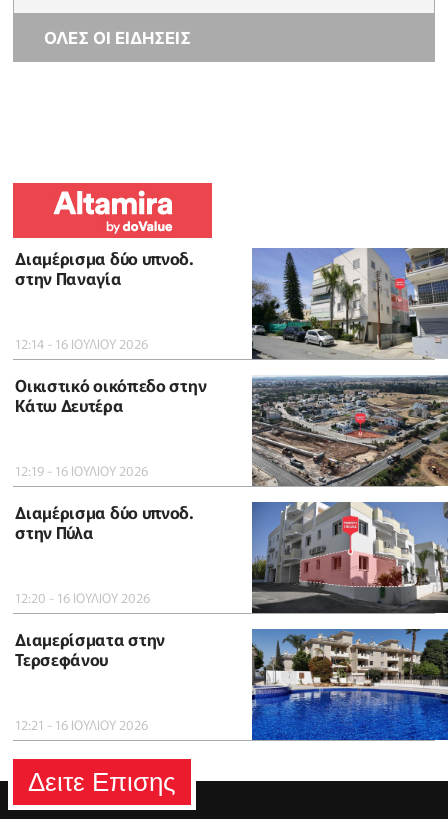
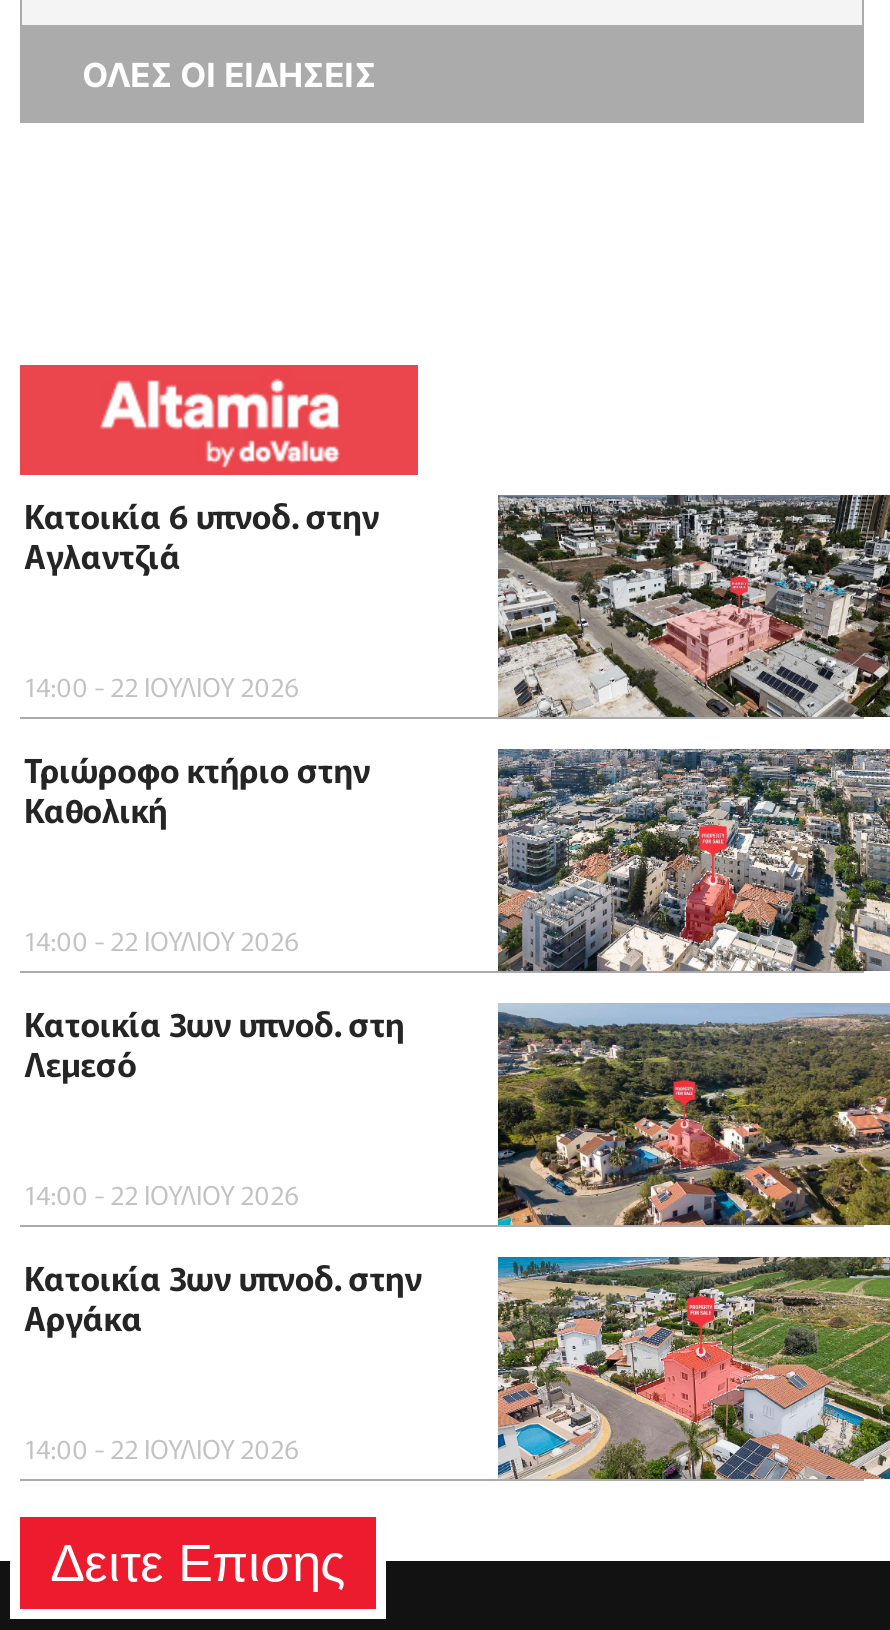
[15,246,193,290] Διαμέρισμα δύο υπνοδ. | στην Παναγία -> [24,491,379,579] Κατοικία 6 υπνοδ. στην | Αγλαντζιά
[251,247,445,360] [image] -> [496,493,884,719] [image]
[15,334,148,353] 12:14 - 16 ΙΟΥΛΙΟΥ 2026 -> [24,667,298,705] 14:00 - 22 ΙΟΥΛΙΟΥ 2026
[15,373,206,417] Οικιστικό οικόπεδο στην | Κάτω Δευτέρα -> [24,745,370,833] Τριώροφο κτήριο στην | Καθολική
[252,375,445,487] [image] -> [498,749,884,973] [image]
[15,461,148,480] 12:19 - 16 ΙΟΥΛΙΟΥ 2026 -> [24,921,298,959] 14:00 - 22 ΙΟΥΛΙΟΥ 2026
[15,500,193,544] Διαμέρισμα δύο υπνοδ. | στην Πύλα -> [24,999,404,1087] Κατοικία 3ων υπνοδ. στη | Λεμεσό
[251,502,445,614] [image] -> [496,1003,884,1227] [image]
[15,588,150,607] 12:20 - 16 ΙΟΥΛΙΟΥ 2026 -> [24,1175,298,1213] 14:00 - 22 ΙΟΥΛΙΟΥ 2026
[15,627,165,671] Διαμερίσματα στην | Τερσεφάνου -> [24,1253,422,1341] Κατοικία 3ων υπνοδ. στην | Αργάκα
[251,628,445,741] [image] -> [496,1255,884,1481] [image]
[15,715,148,734] 12:21 - 16 ΙΟΥΛΙΟΥ 2026 -> [24,1428,298,1466] 14:00 - 22 ΙΟΥΛΙΟΥ 2026

